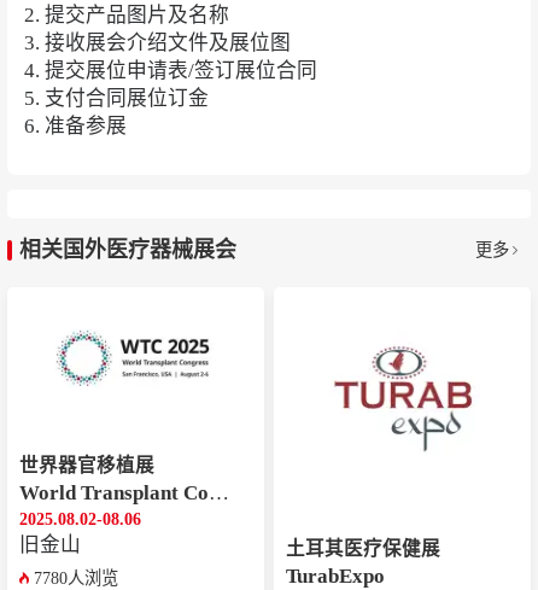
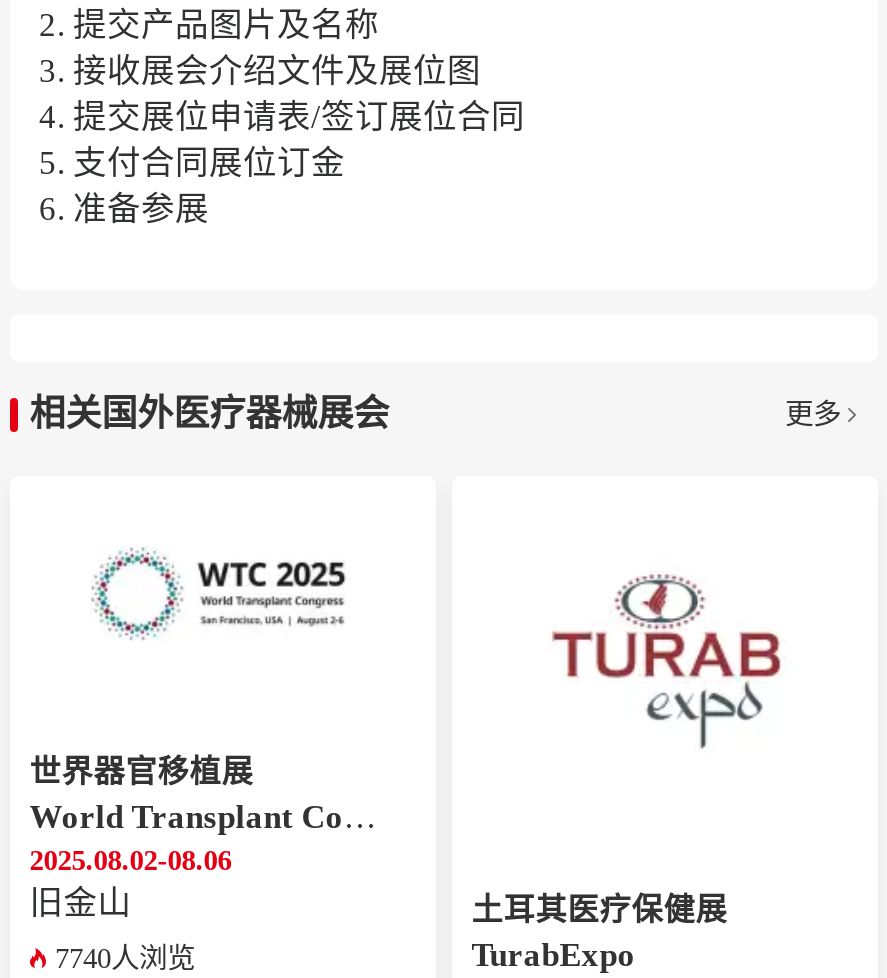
[34,568,119,587] 7780人浏览 -> [55,941,195,973] 7740人浏览

